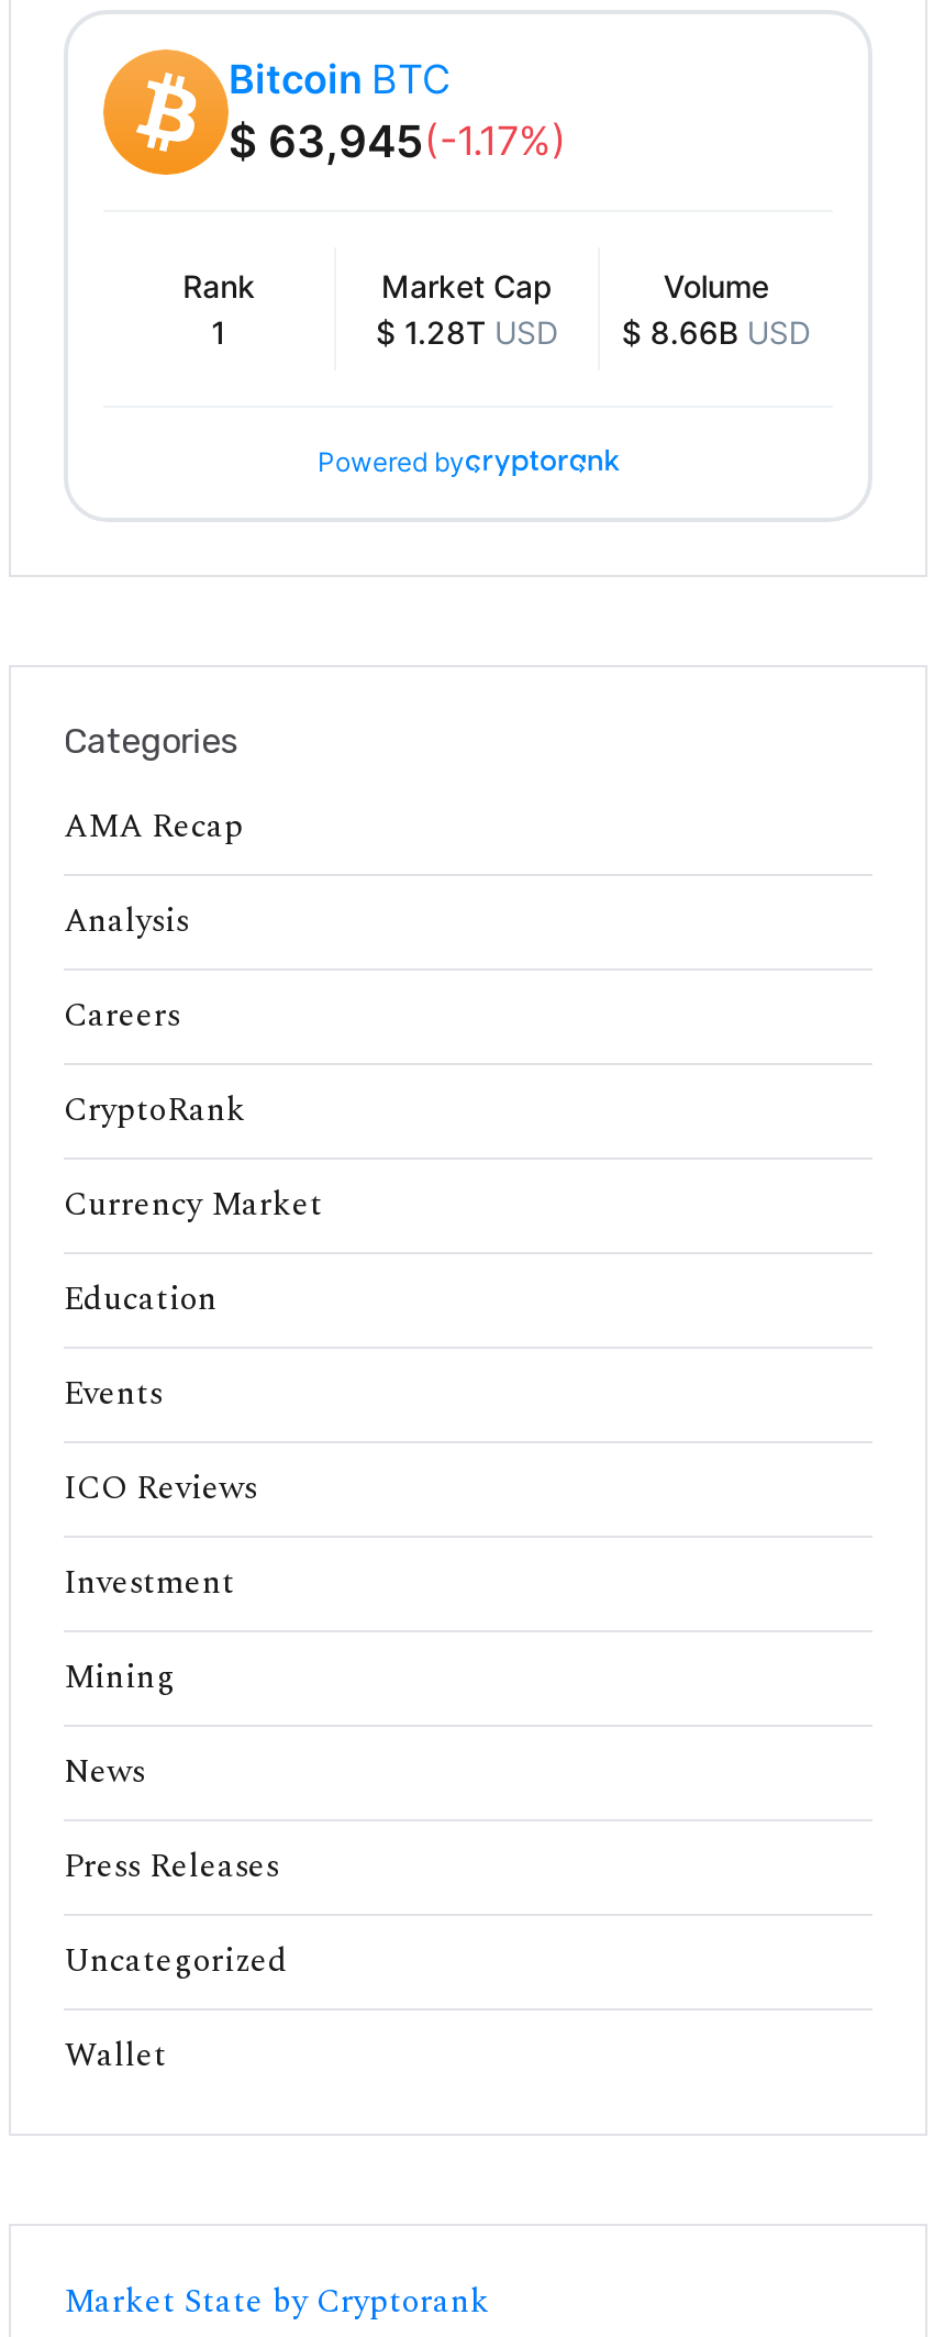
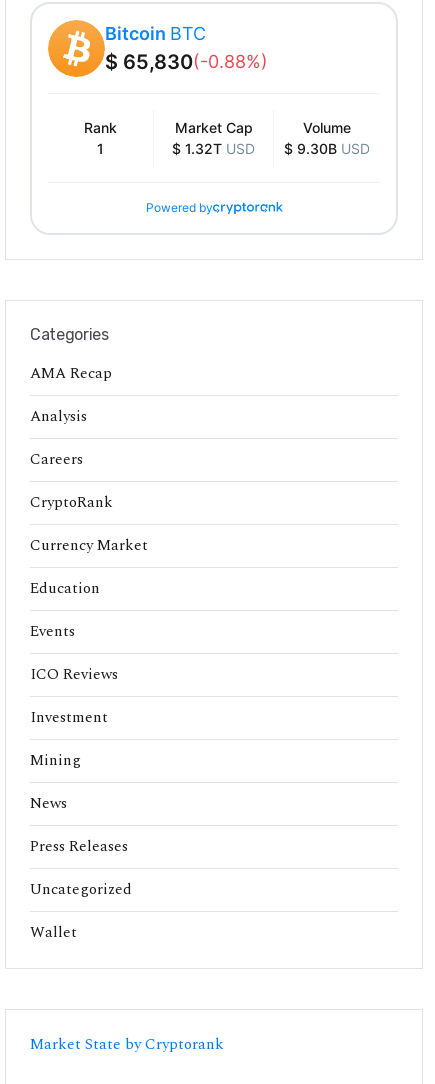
[229,114,567,167] $ 63,945(-1.17%) -> [105,50,268,74] $ 65,830(-0.88%)
[376,312,558,350] $ 1.28T USD -> [172,140,255,157] $ 1.32T USD
[622,312,811,350] $ 8.66B USD -> [284,140,370,157] $ 9.30B USD

